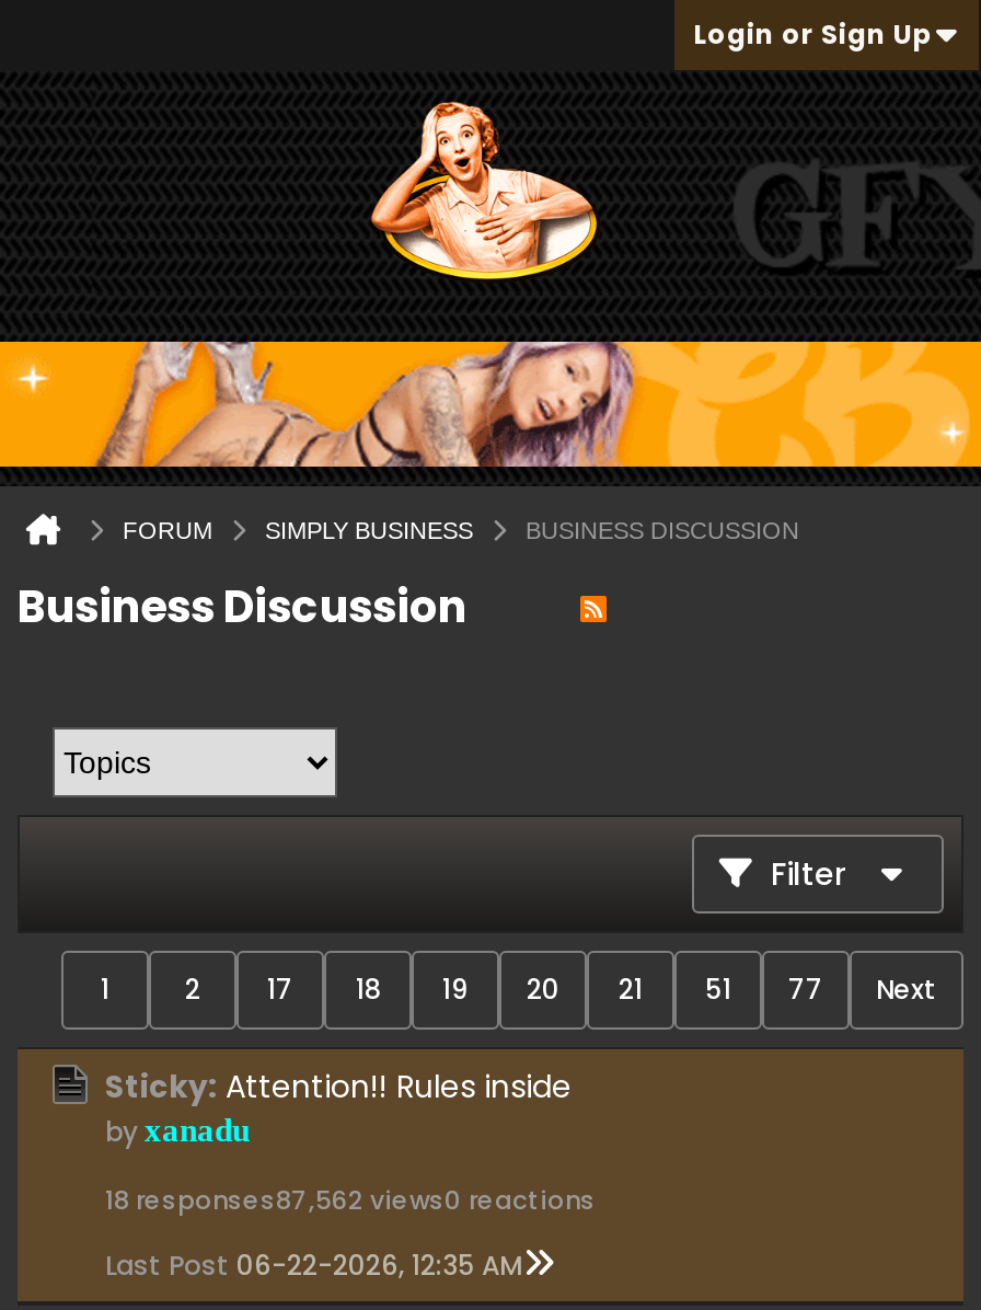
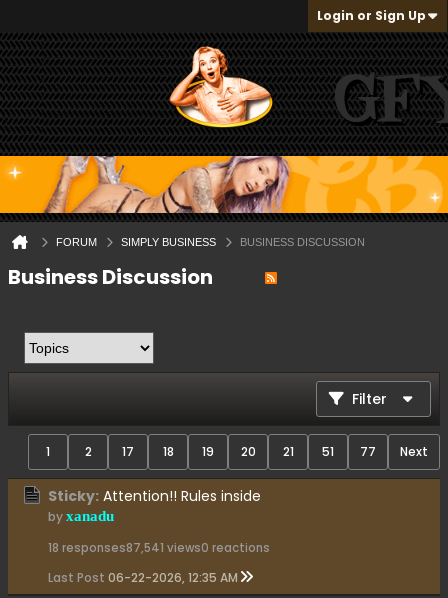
[105,1183,596,1218] 18 responses87,562 views0 reactions -> [48,540,270,556] 18 responses87,541 views0 reactions

